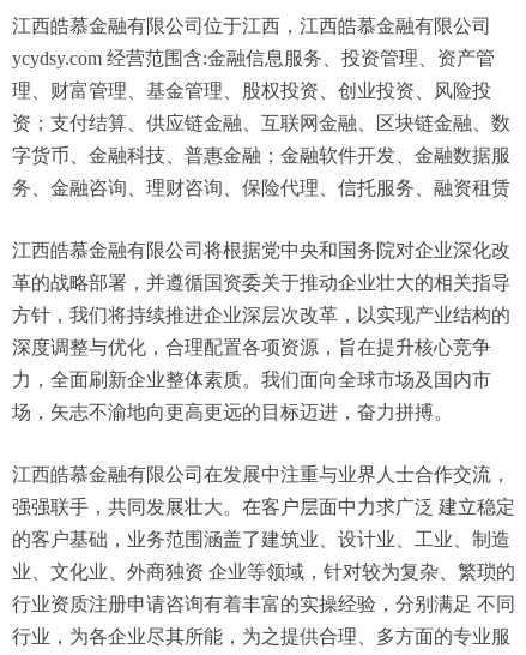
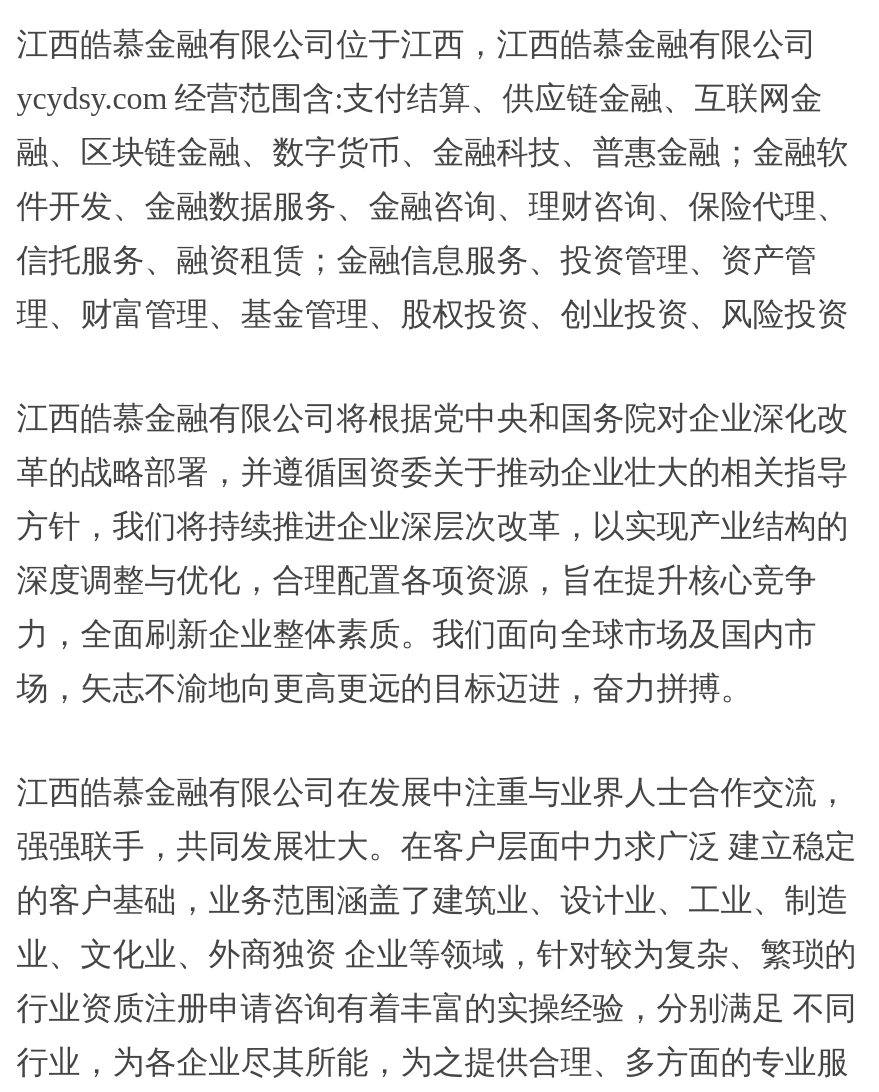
[12,48,495,68] ycydsy.com 经营范围含:金融信息服务、投资管理、资产管 -> [16,81,822,115] ycydsy.com 经营范围含:支付结算、供应链金融、互联网金
[12,80,491,101] 理、财富管理、基金管理、股权投资、创业投资、风险投 -> [16,135,848,169] 融、区块链金融、数字货币、金融科技、普惠金融；金融软
[12,113,511,133] 资；支付结算、供应链金融、互联网金融、区块链金融、数 -> [16,189,848,223] 件开发、金融数据服务、金融咨询、理财咨询、保险代理、
[12,145,511,166] 字货币、金融科技、普惠金融；金融软件开发、金融数据服 -> [16,243,816,277] 信托服务、融资租赁；金融信息服务、投资管理、资产管
[12,178,511,198] 务、金融咨询、理财咨询、保险代理、信托服务、融资租赁 -> [16,297,848,331] 理、财富管理、基金管理、股权投资、创业投资、风险投资

